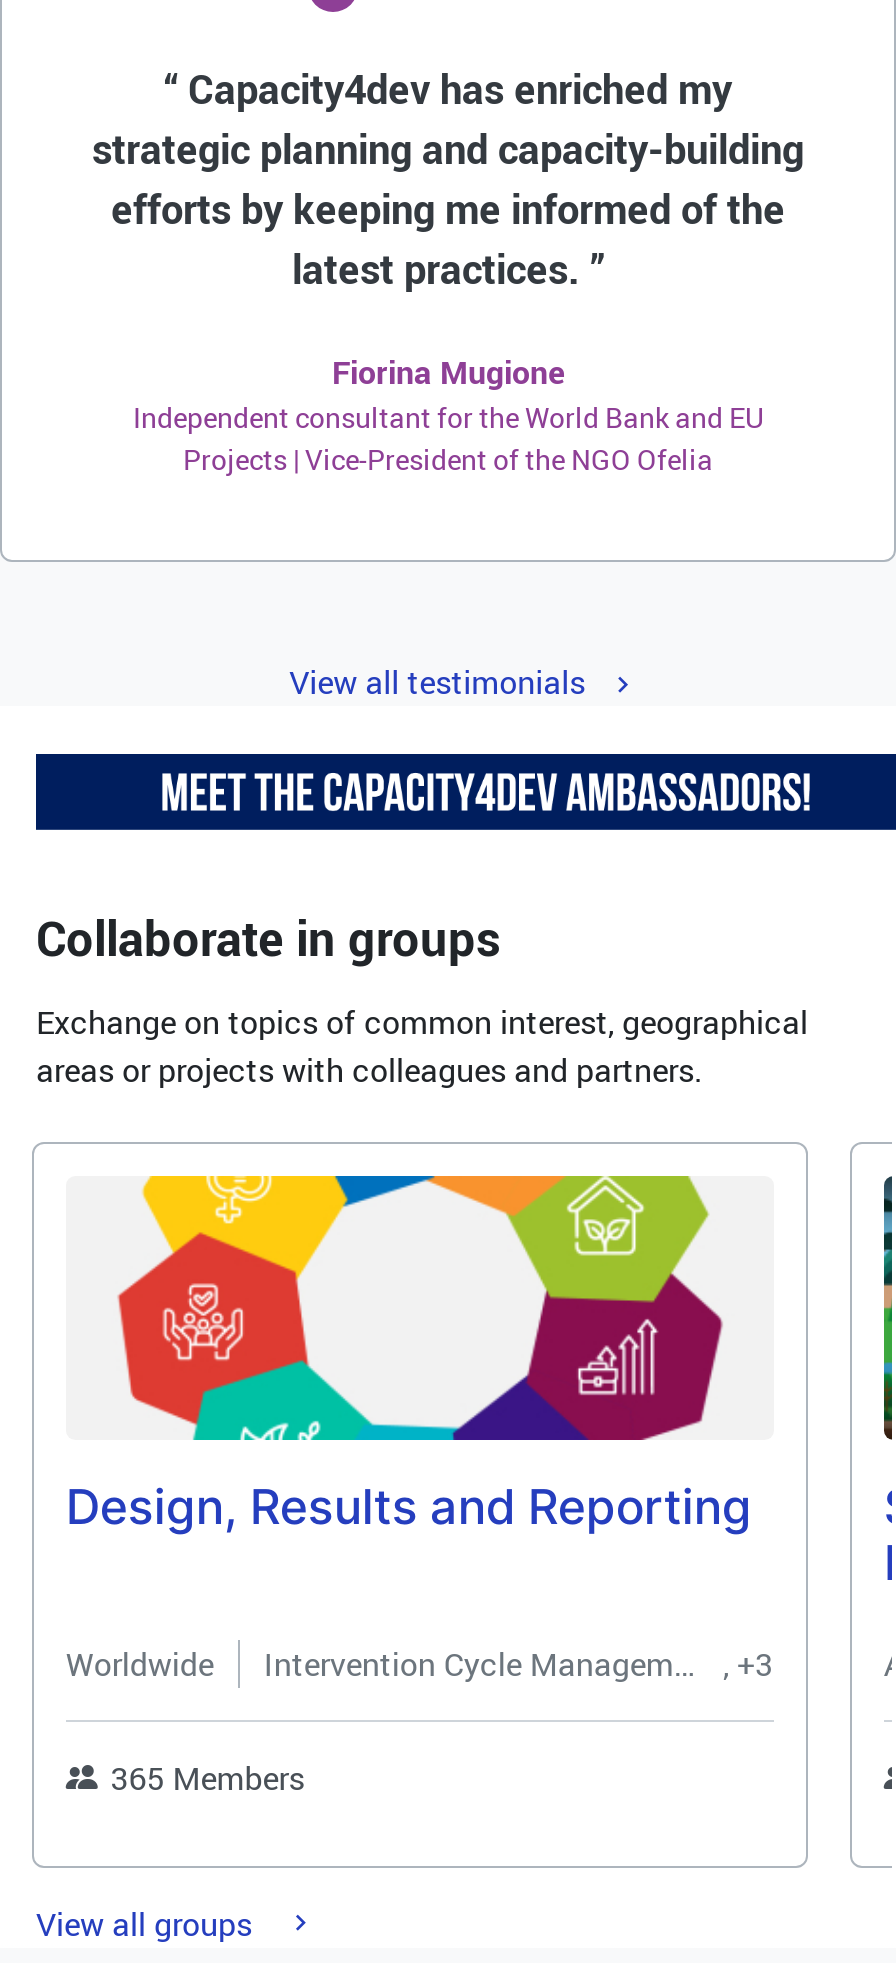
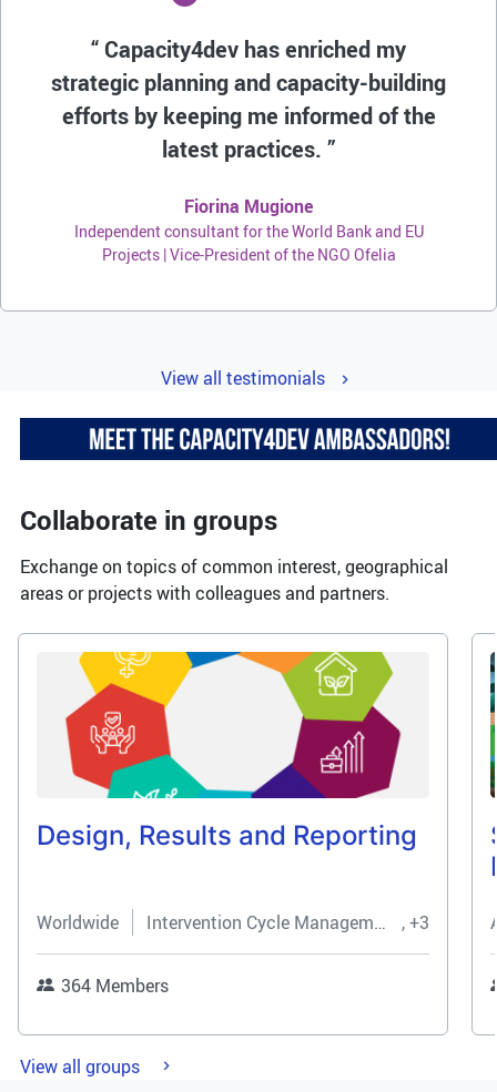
[110,1757,304,1801] 365 Members -> [61,974,169,998] 364 Members

